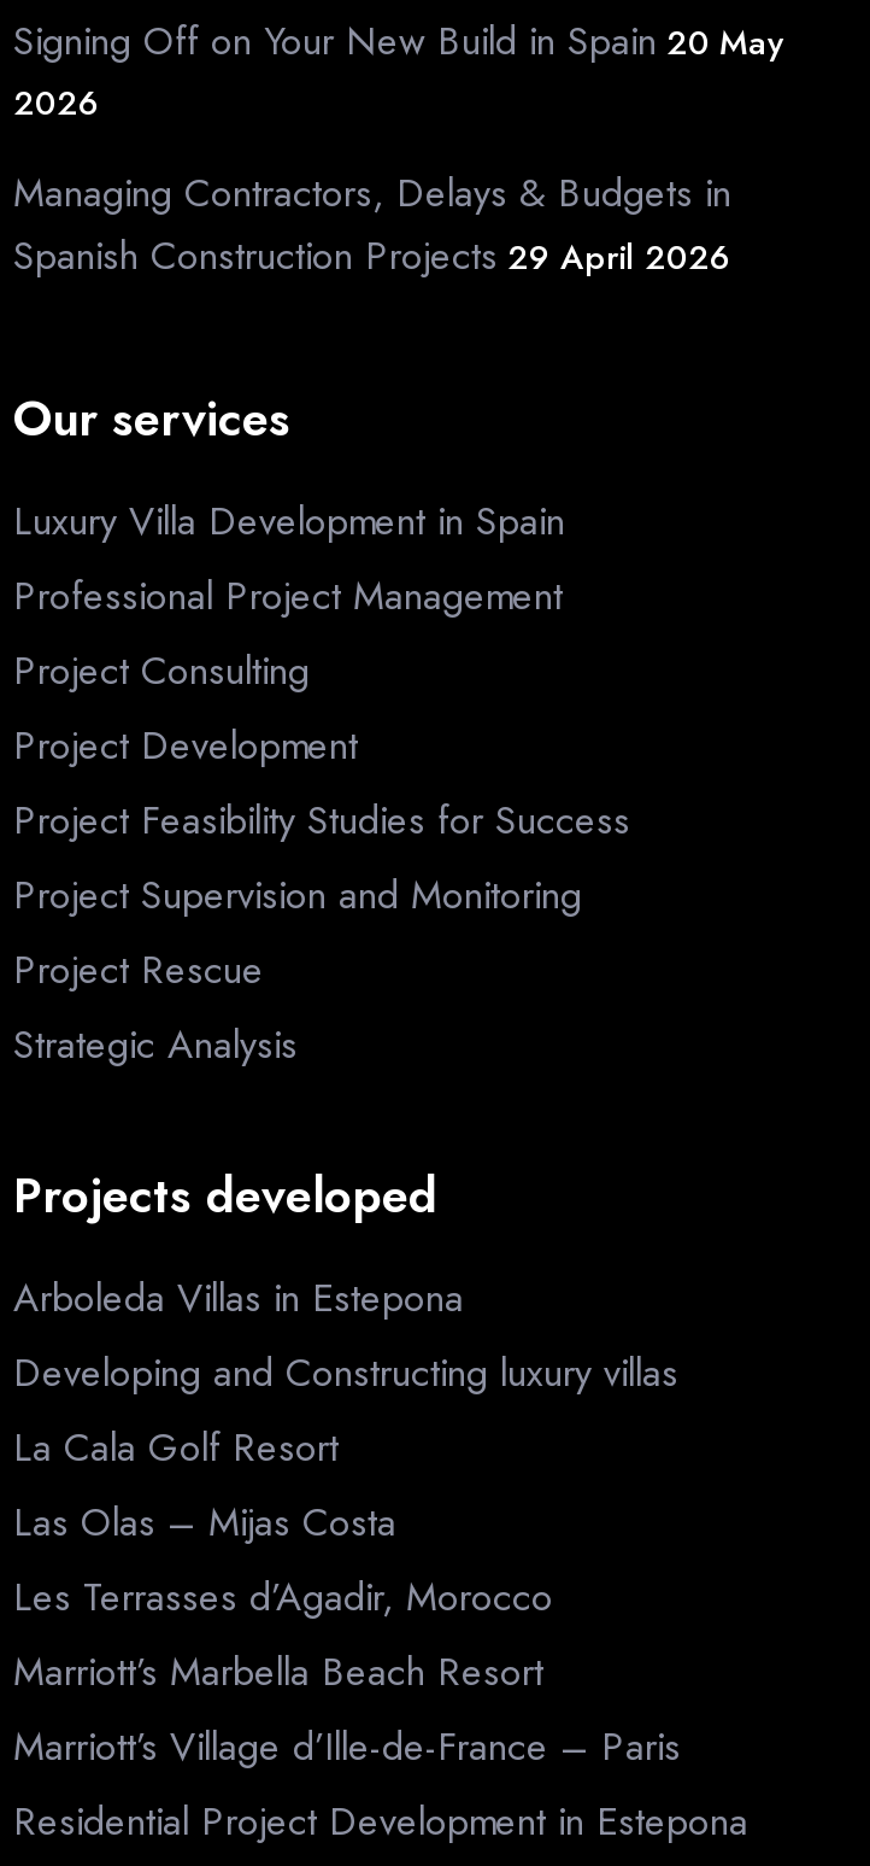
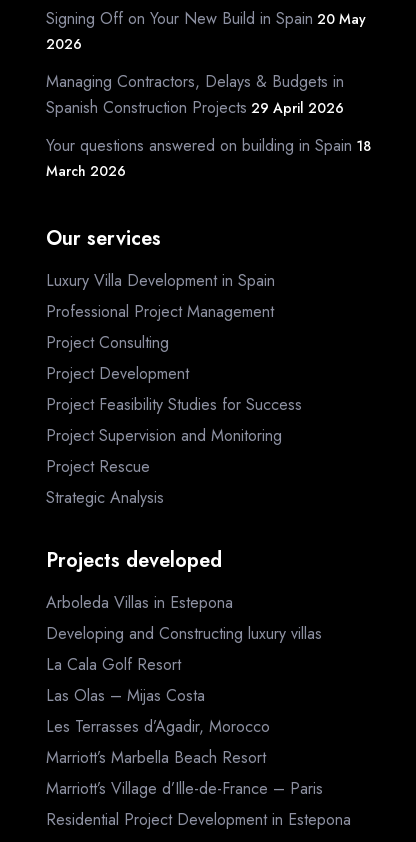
none -> [46,134,371,181] Your questions answered on building in Spain 18 | March 2026

